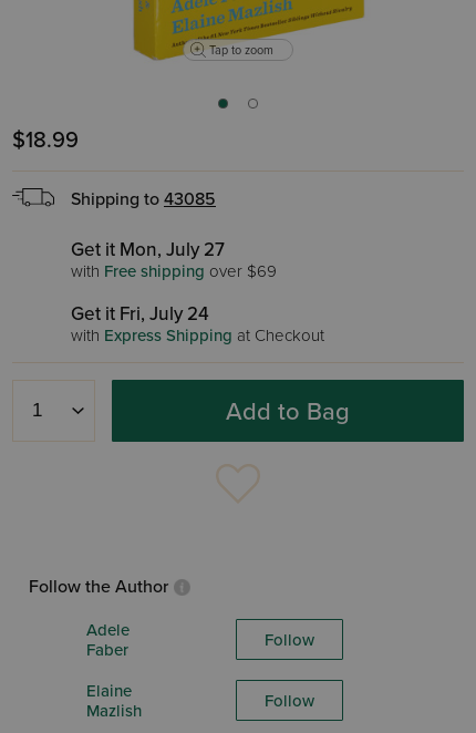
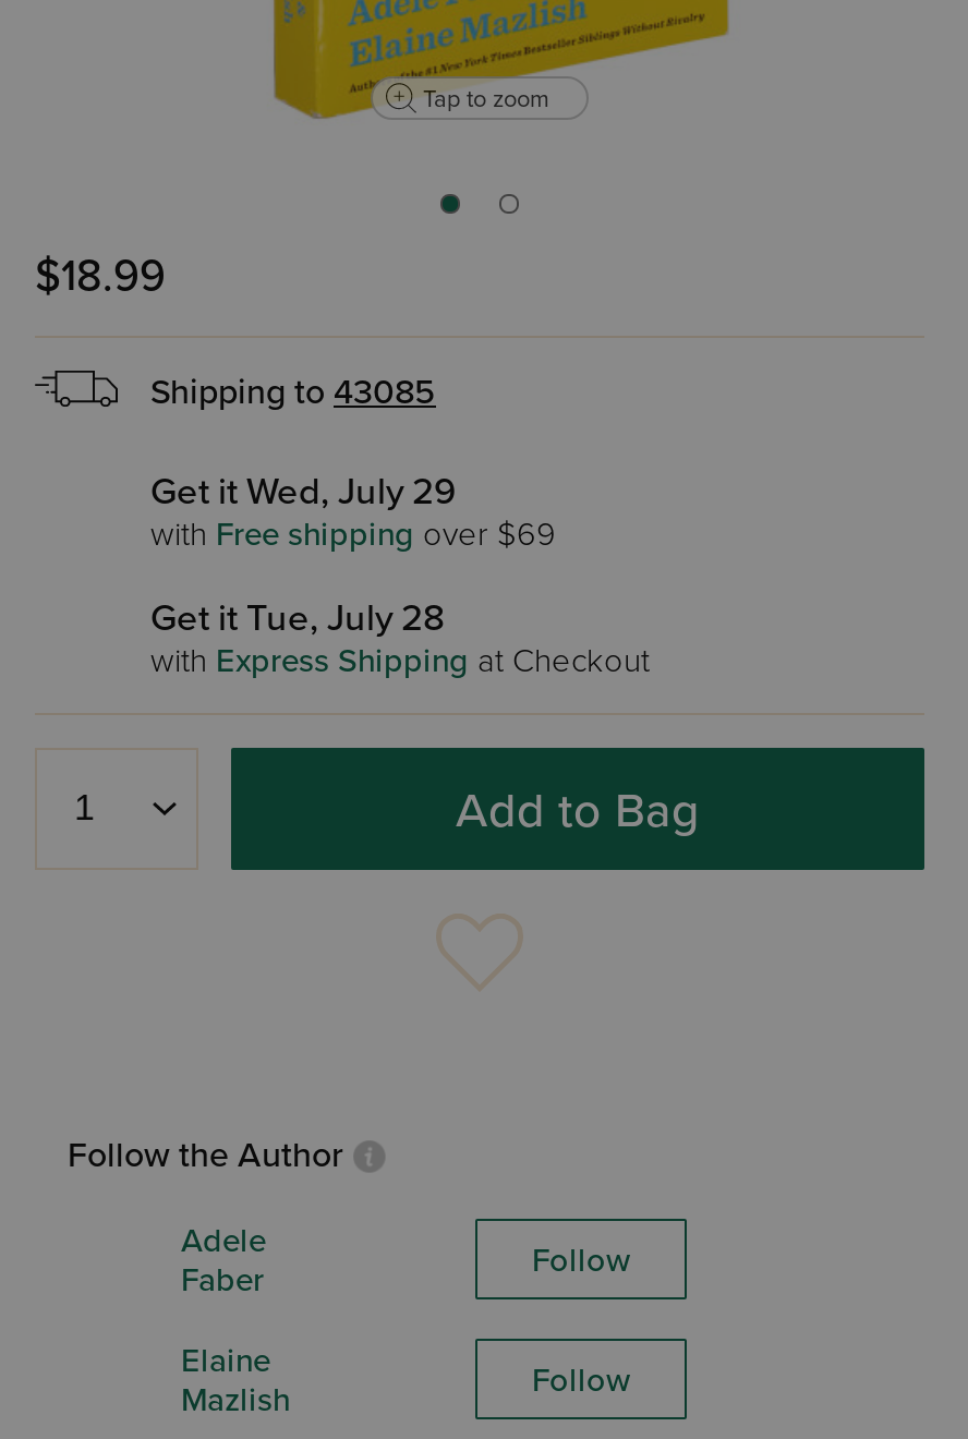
[71,238,225,261] Get it Mon, July 27 -> [150,469,456,515] Get it Wed, July 29
[71,302,209,326] Get it Fri, July 24 -> [150,595,445,641] Get it Tue, July 28

